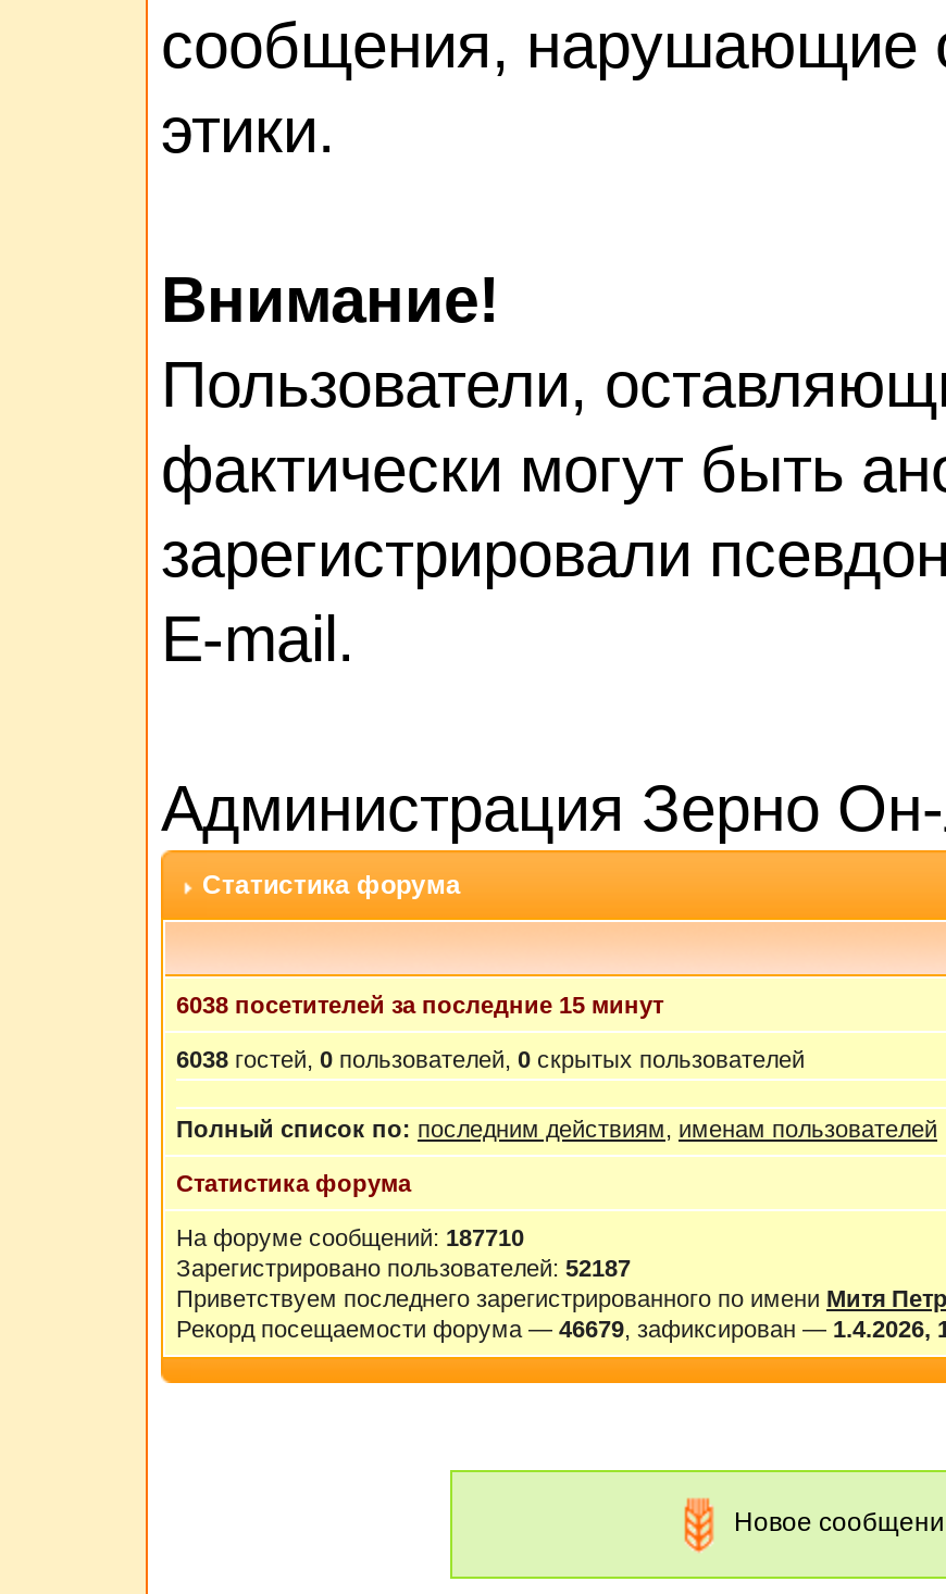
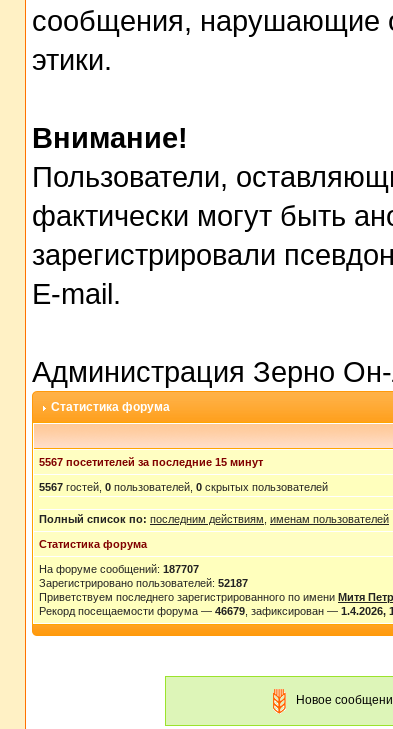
[176,992,663,1018] 6038 посетителей за последние 15 минут -> [39,456,263,468] 5567 посетителей за последние 15 минут
[176,1046,805,1072] 6038 гостей, 0 пользователей, 0 скрытых пользователей -> [39,481,328,493] 5567 гостей, 0 пользователей, 0 скрытых пользователей
[176,1224,524,1250] На форуме сообщений: 187710 -> [39,563,199,575] На форуме сообщений: 187707

